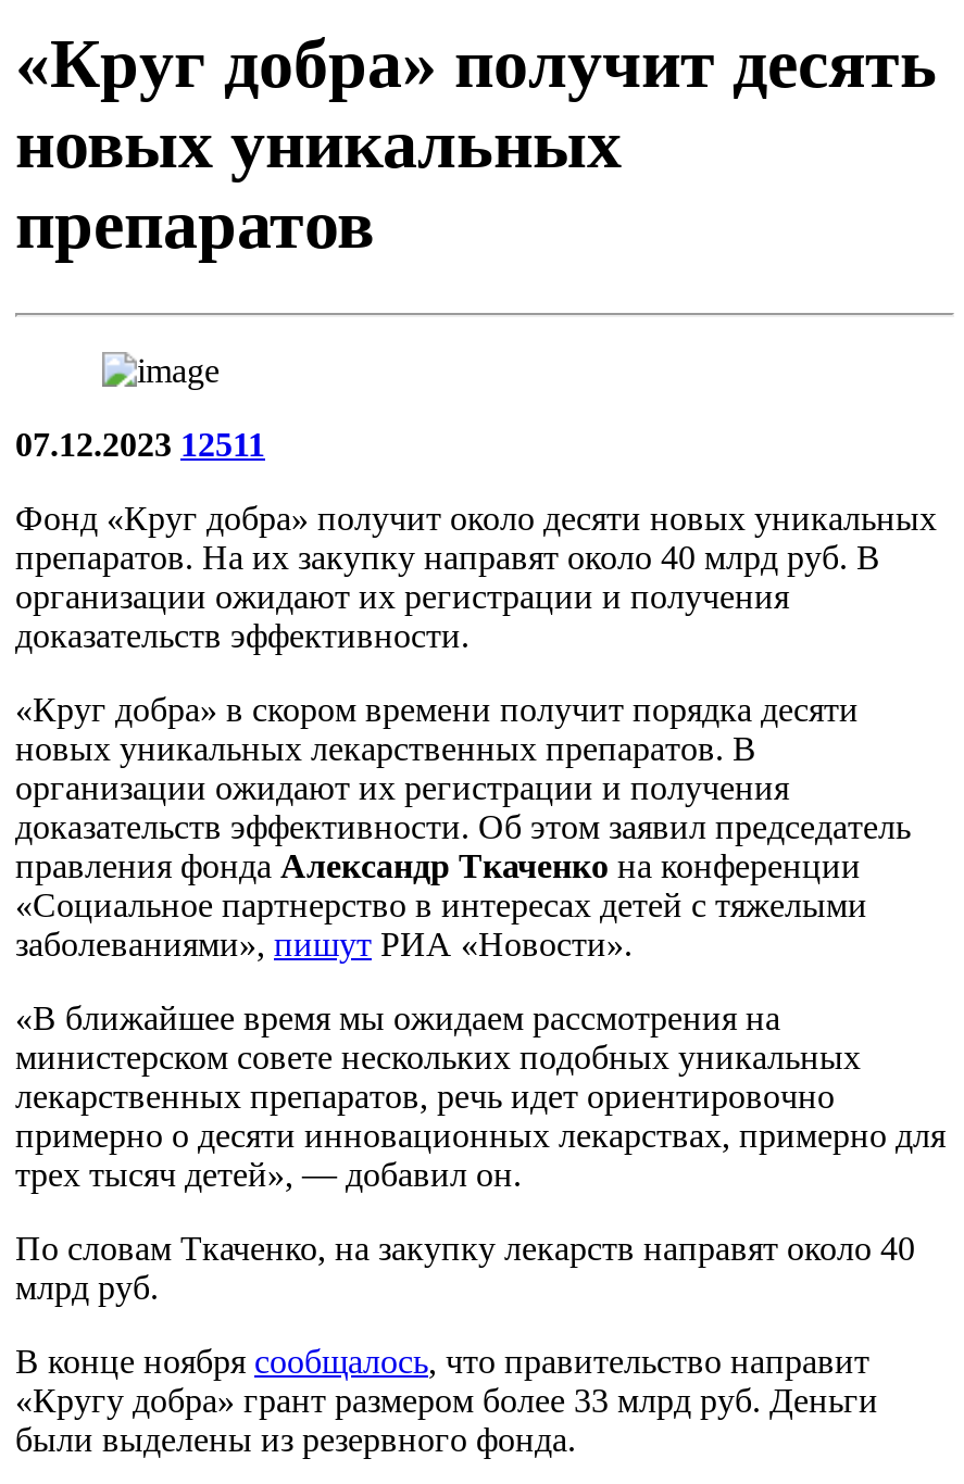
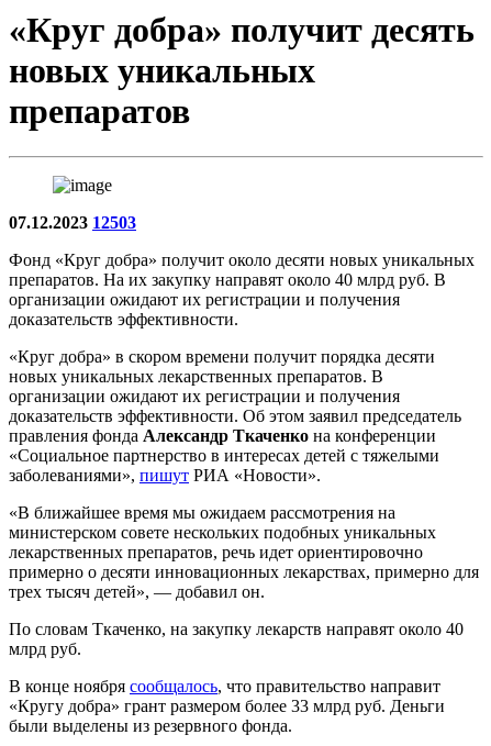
[15,426,265,463] 07.12.2023 12511 -> [9,213,136,232] 07.12.2023 12503

